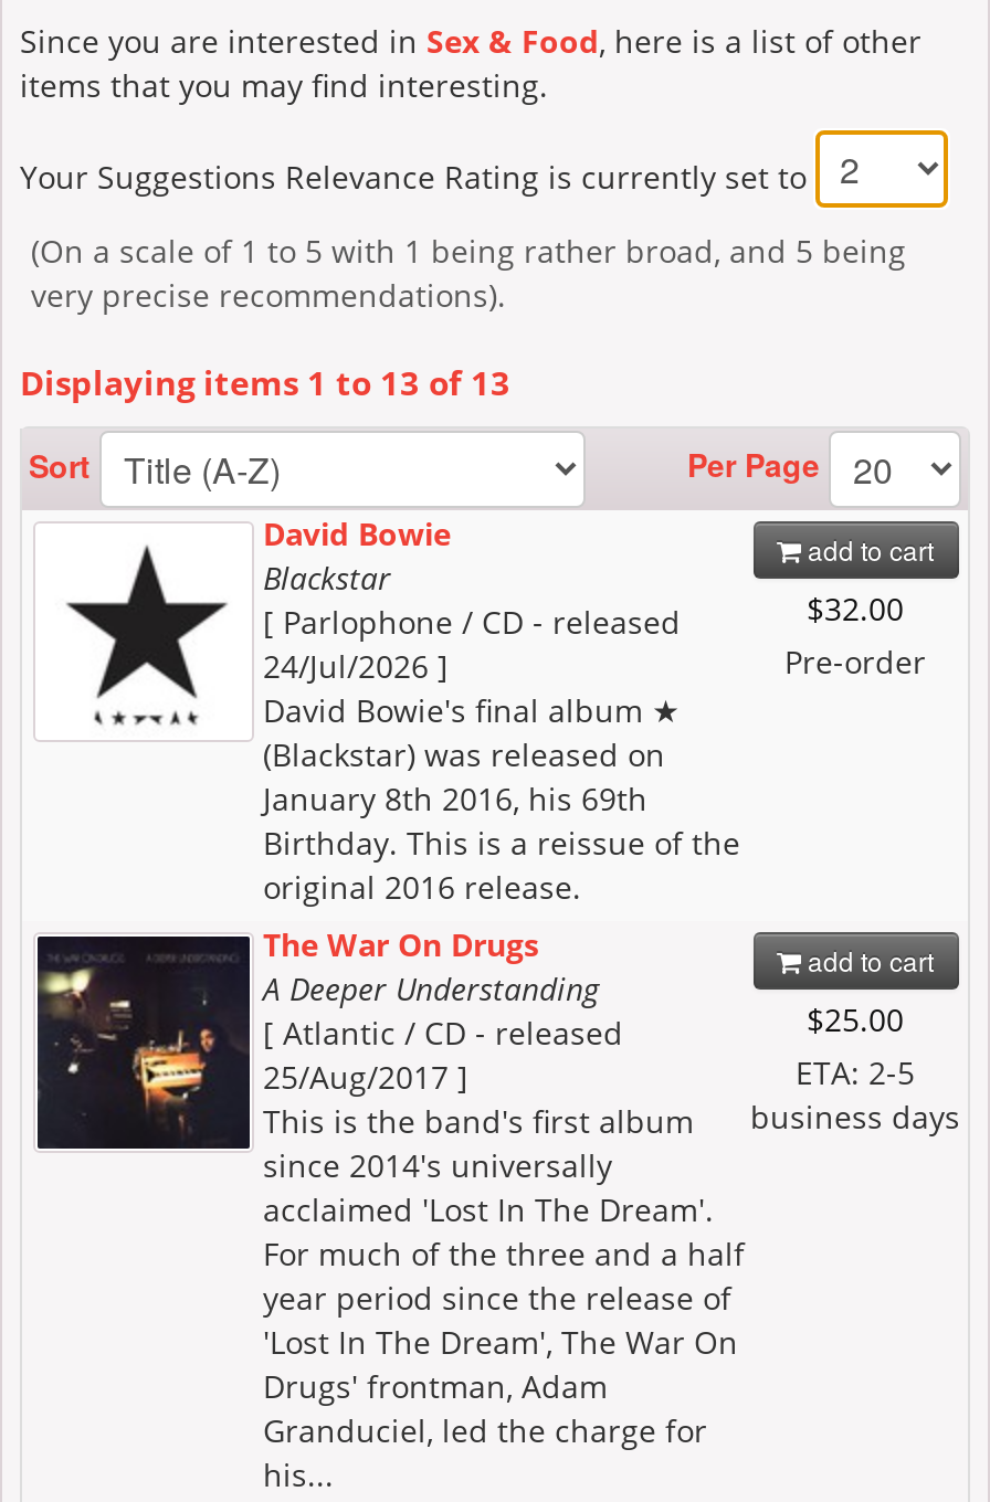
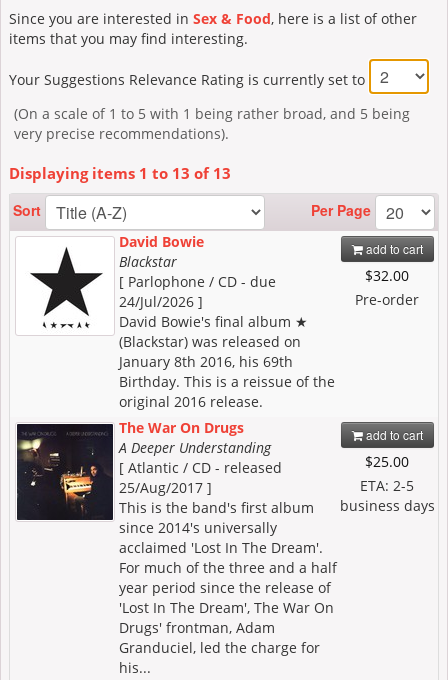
[263,600,681,642] [ Parlophone / CD - released -> [119,271,276,290] [ Parlophone / CD - due

